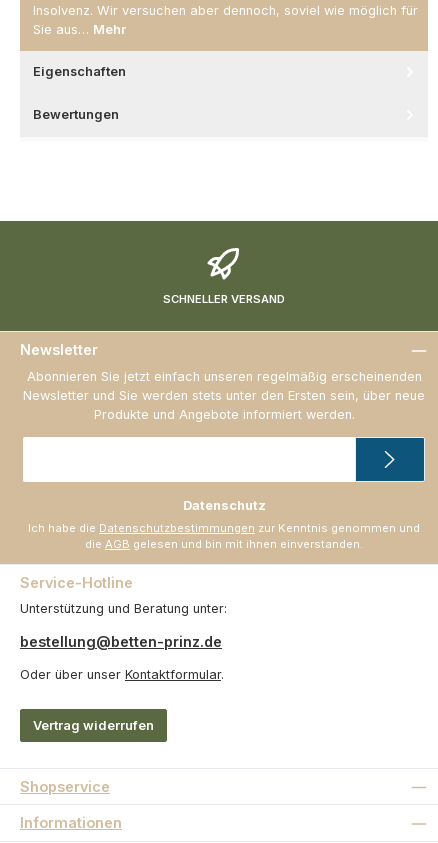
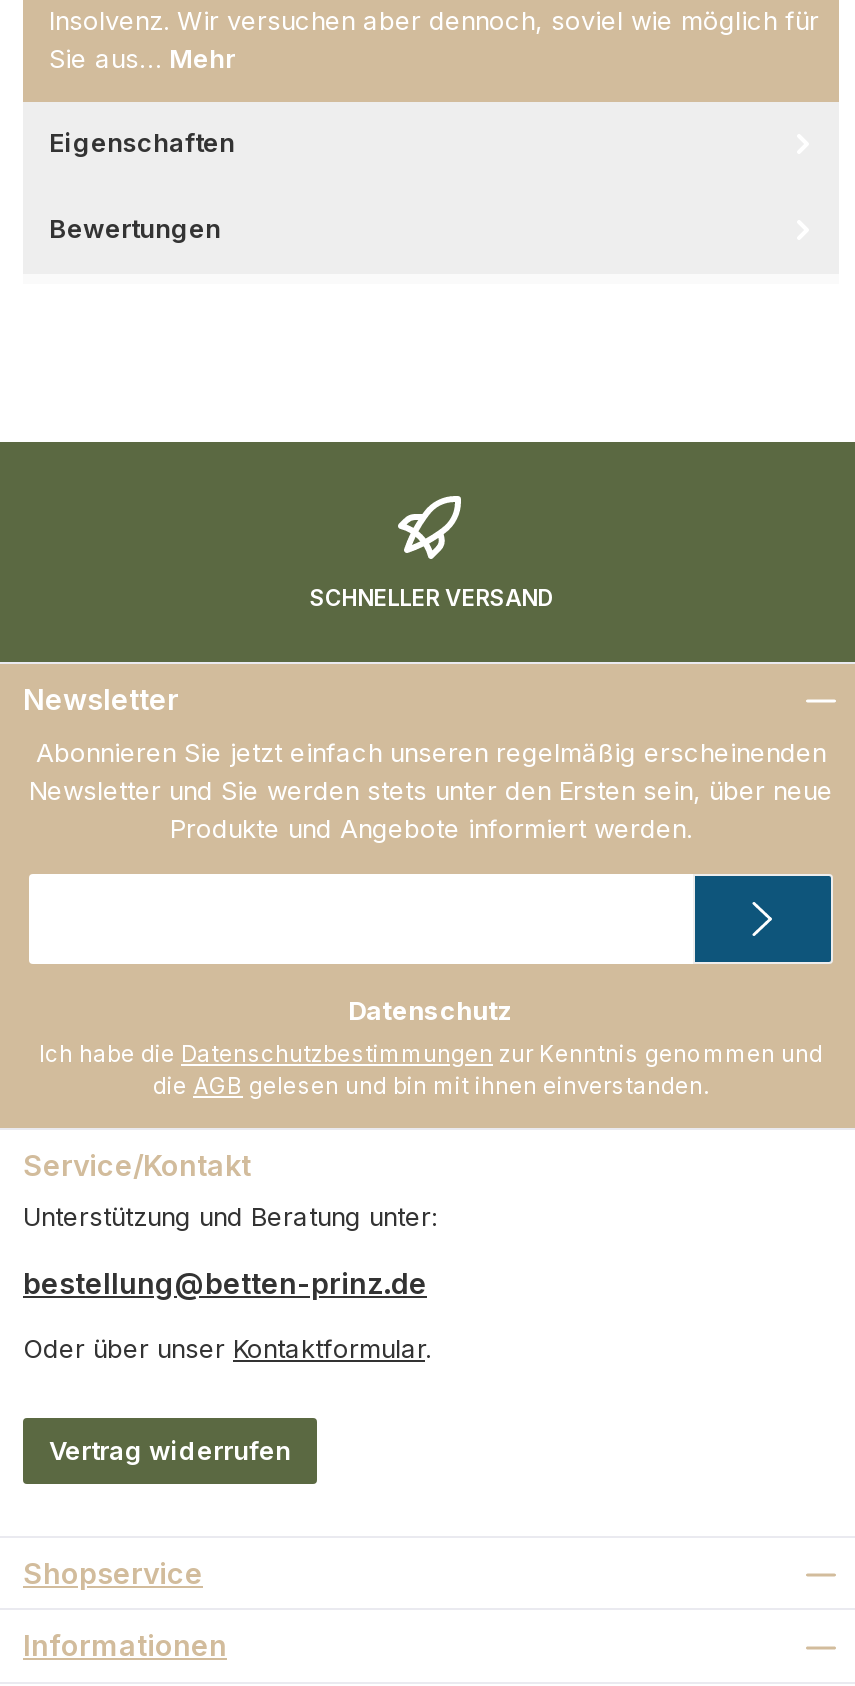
[20,574,133,591] Service-Hotline -> [23,1147,251,1181] Service/Kontakt

